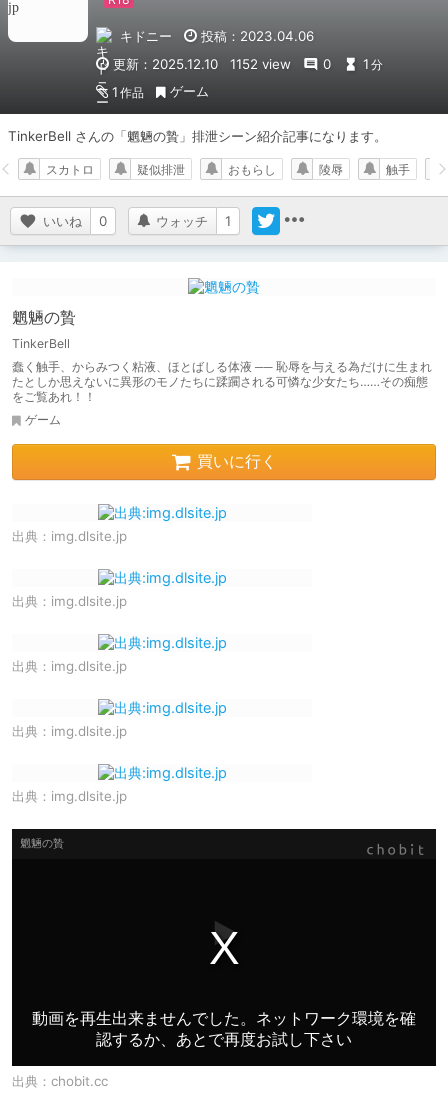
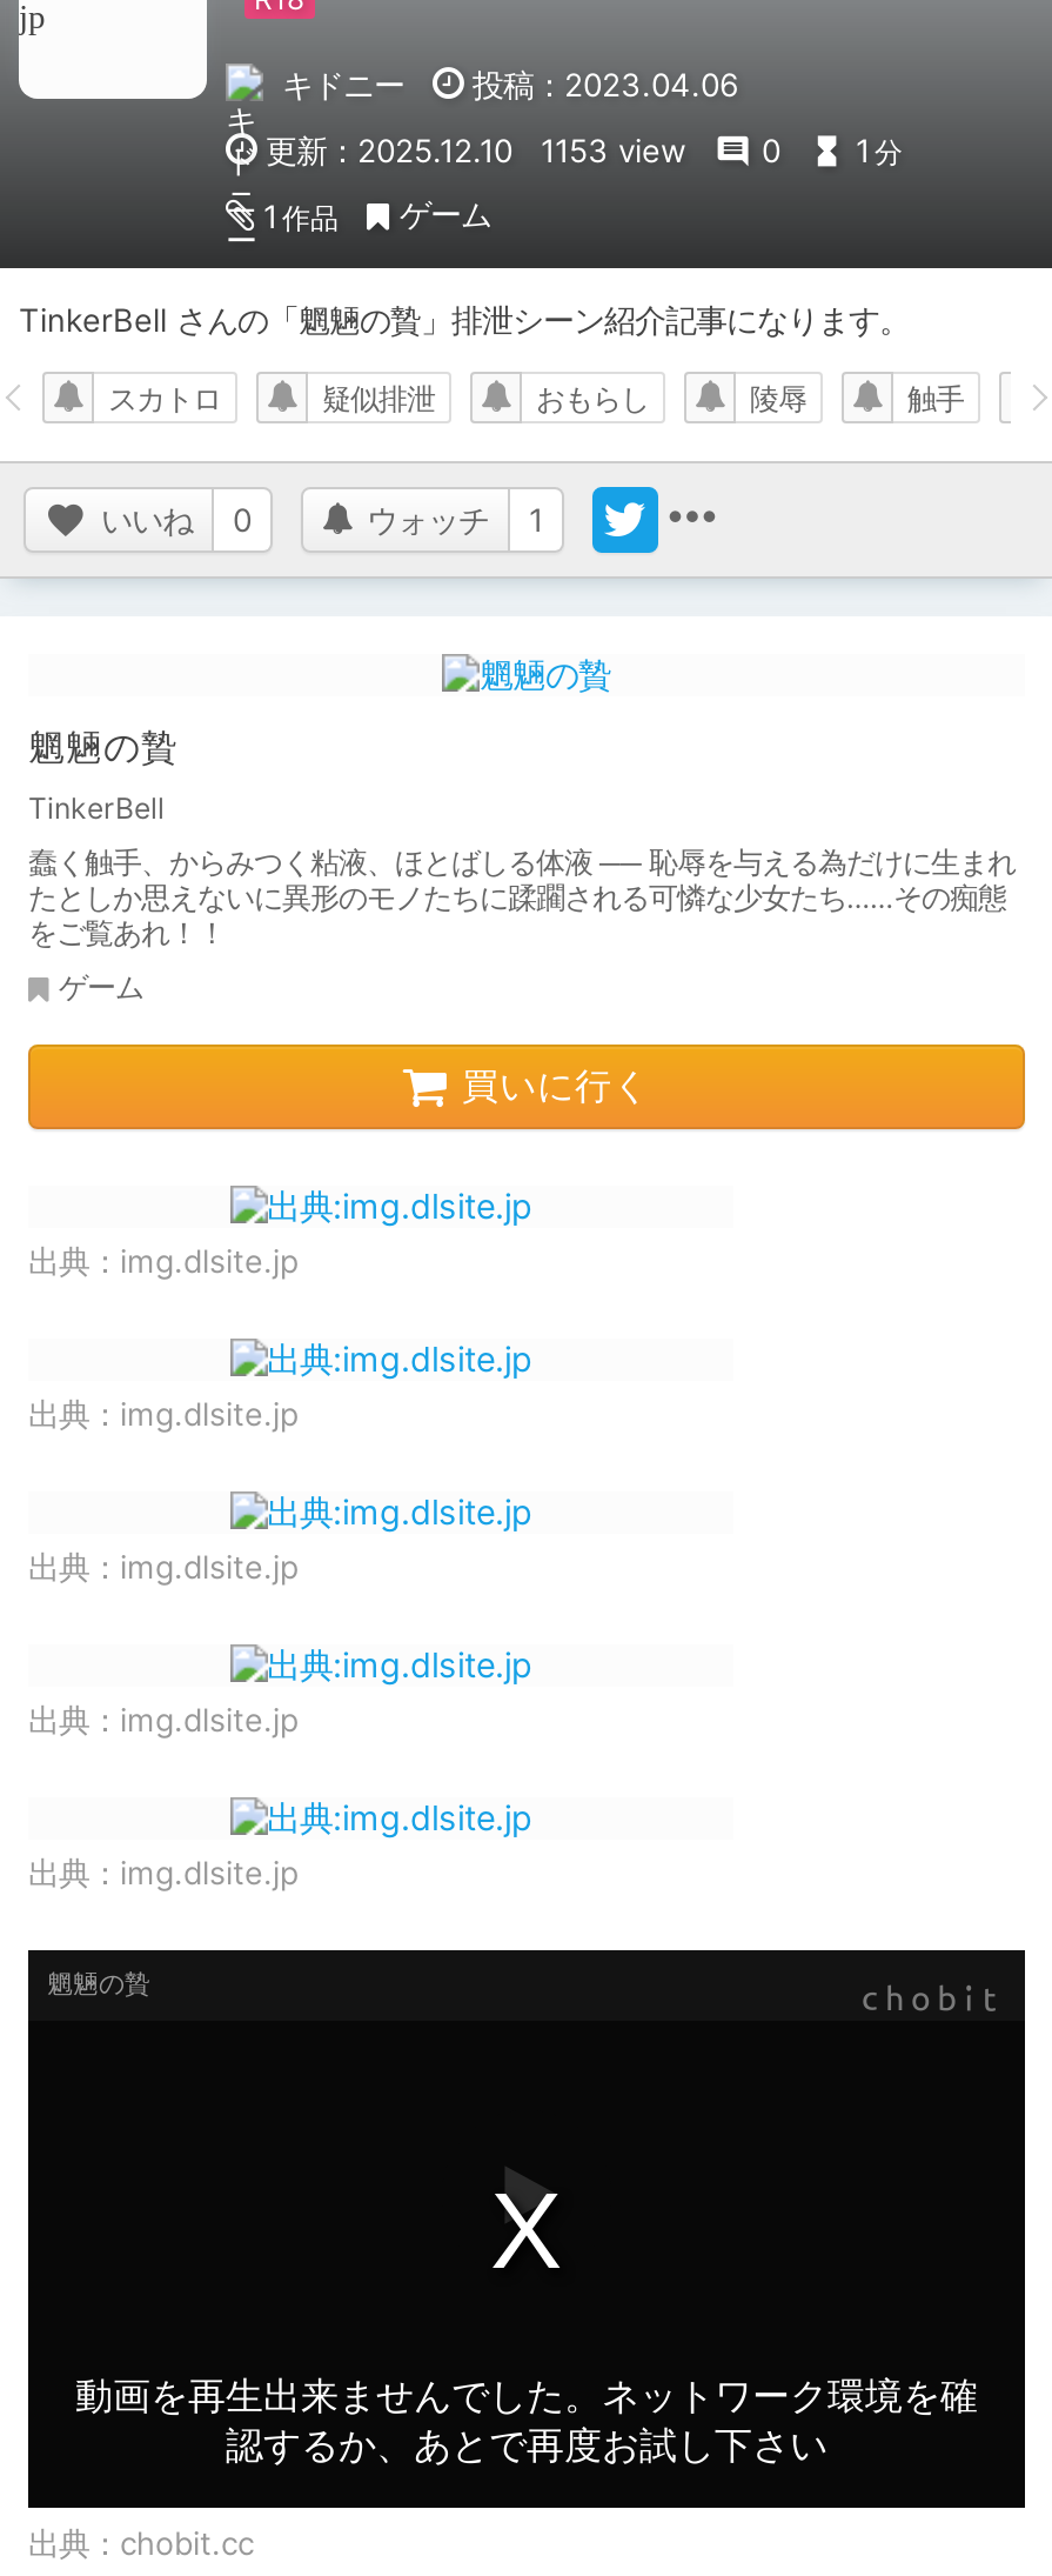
[230,55,291,71] 1152 view -> [541,131,686,168] 1153 view

